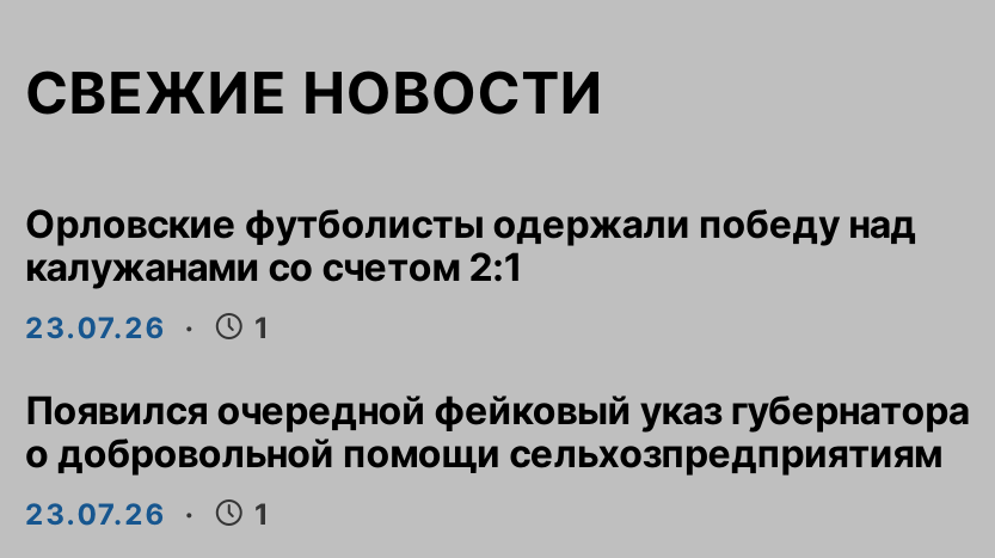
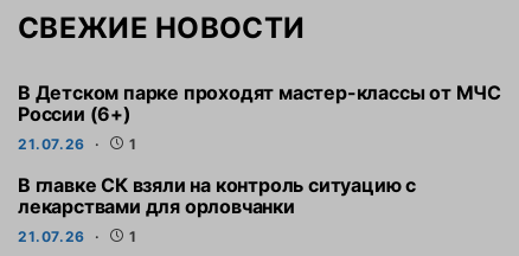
[25,200,916,345] Орловские футболисты одержали победу над | калужанами со счетом 2:1 | 23.07.26 -> [18,81,501,153] В Детском парке проходят мастер-классы от МЧС | России (6+) | 21.07.26
[25,386,969,532] Появился очередной фейковый указ губернатора | о добровольной помощи сельхозпредприятиям | 23.07.26 -> [18,173,416,245] В главке СК взяли на контроль ситуацию с | лекарствами для орловчанки | 21.07.26

